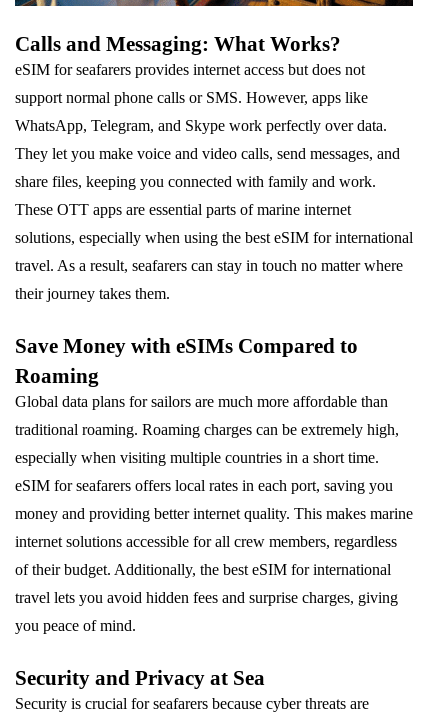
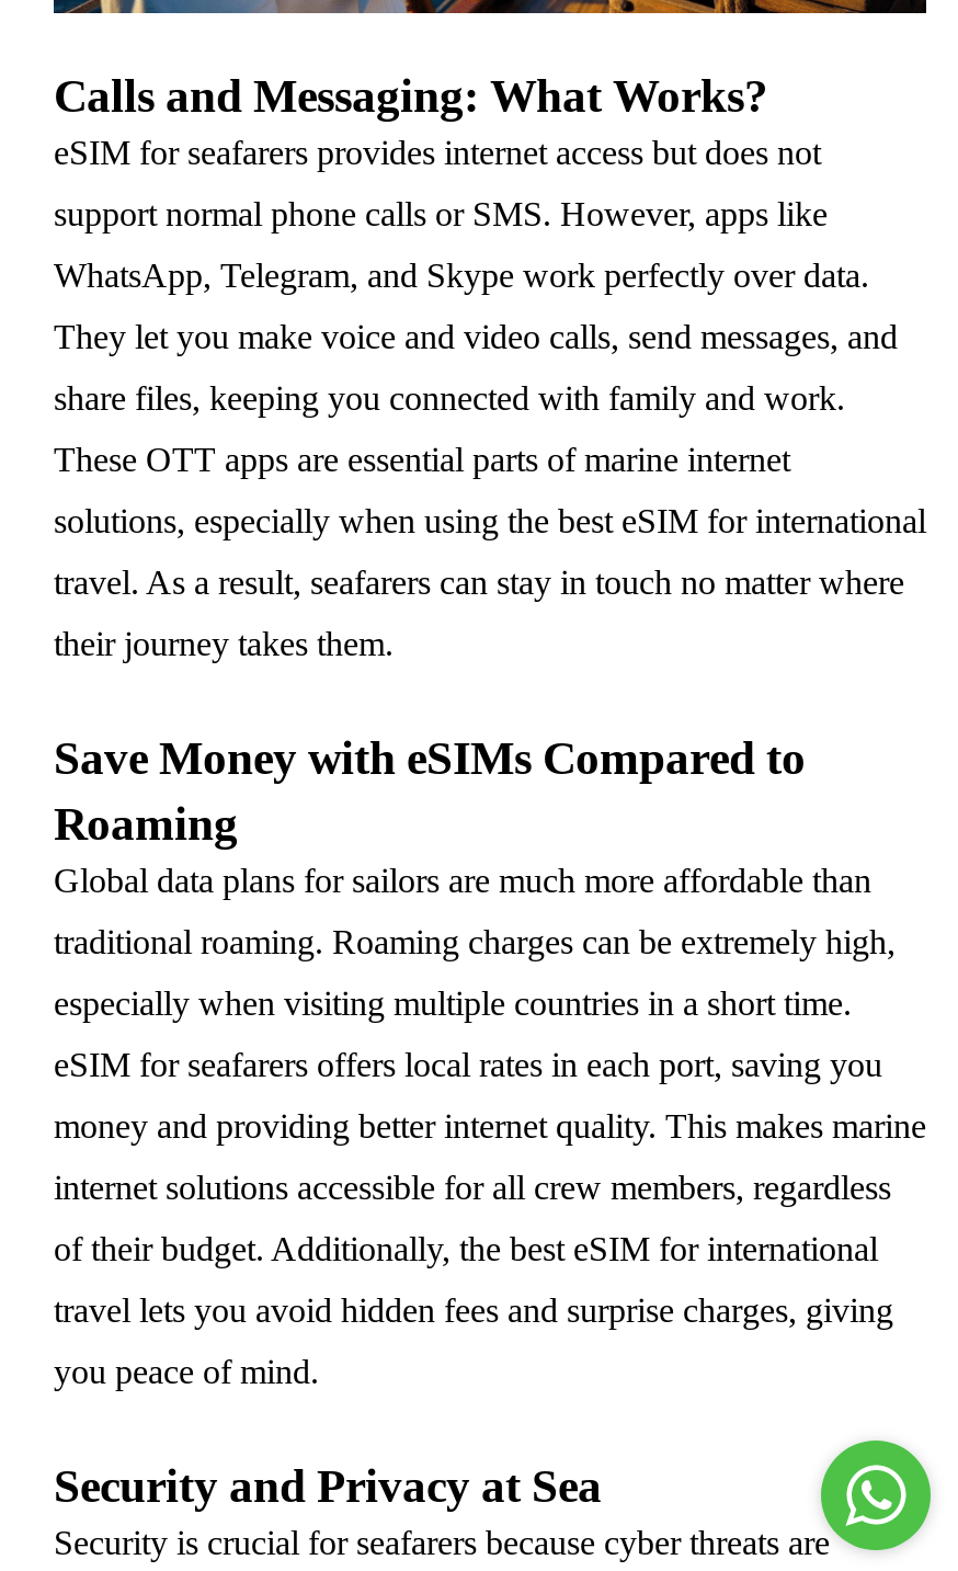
none -> [819,1438,933,1555] [image]

